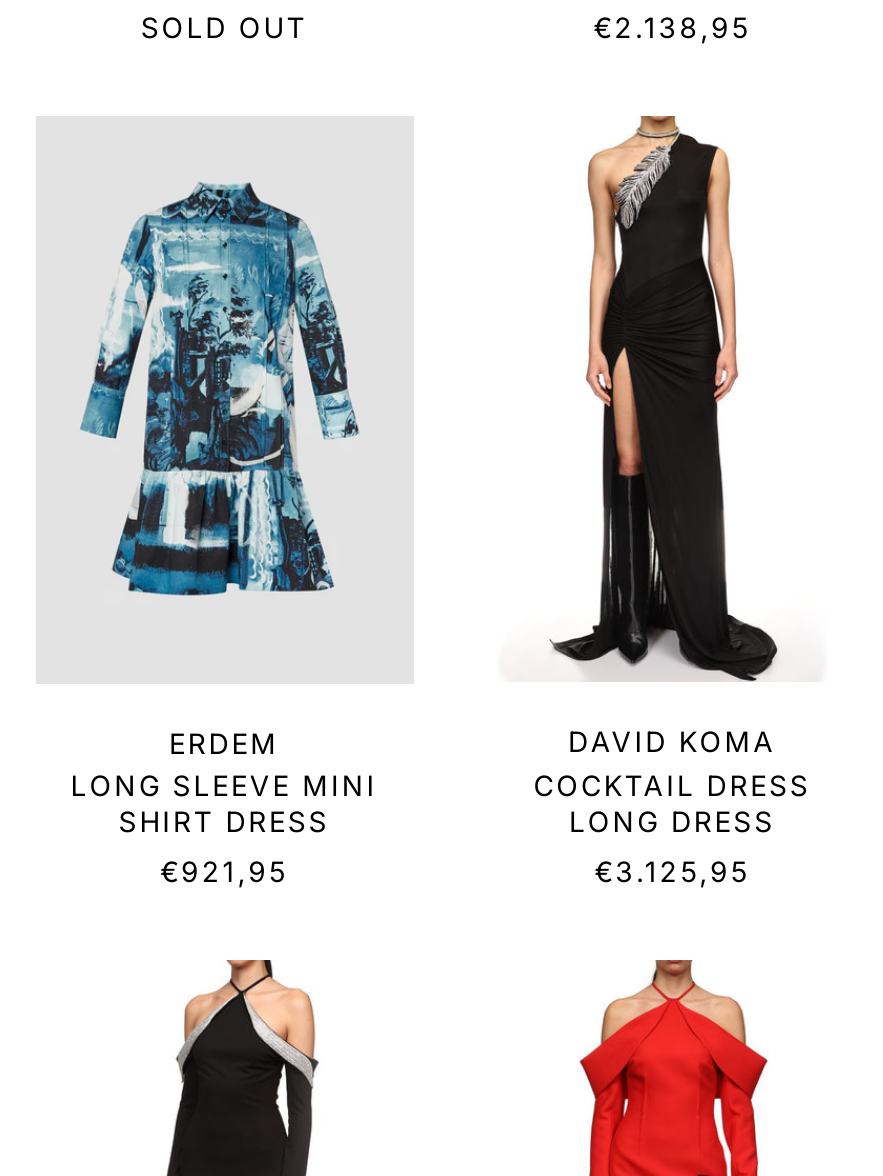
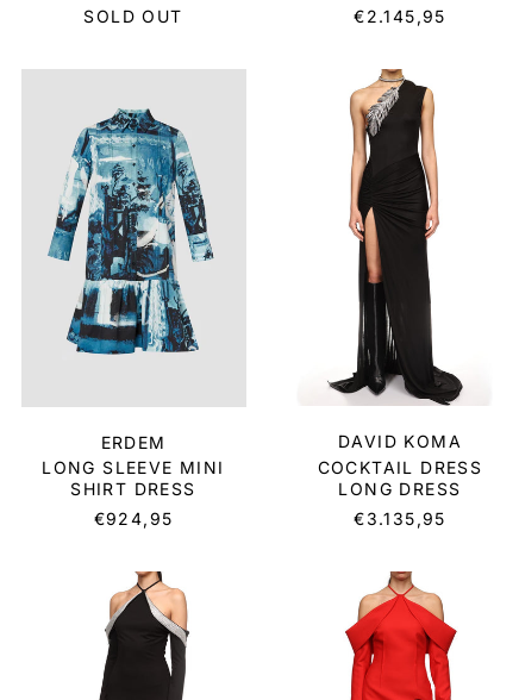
[593,10,751,44] €2.138,95 -> [354,6,446,26] €2.145,95
[160,854,288,888] €921,95 -> [94,508,173,529] €924,95
[594,854,750,888] €3.125,95 -> [354,508,446,529] €3.135,95

